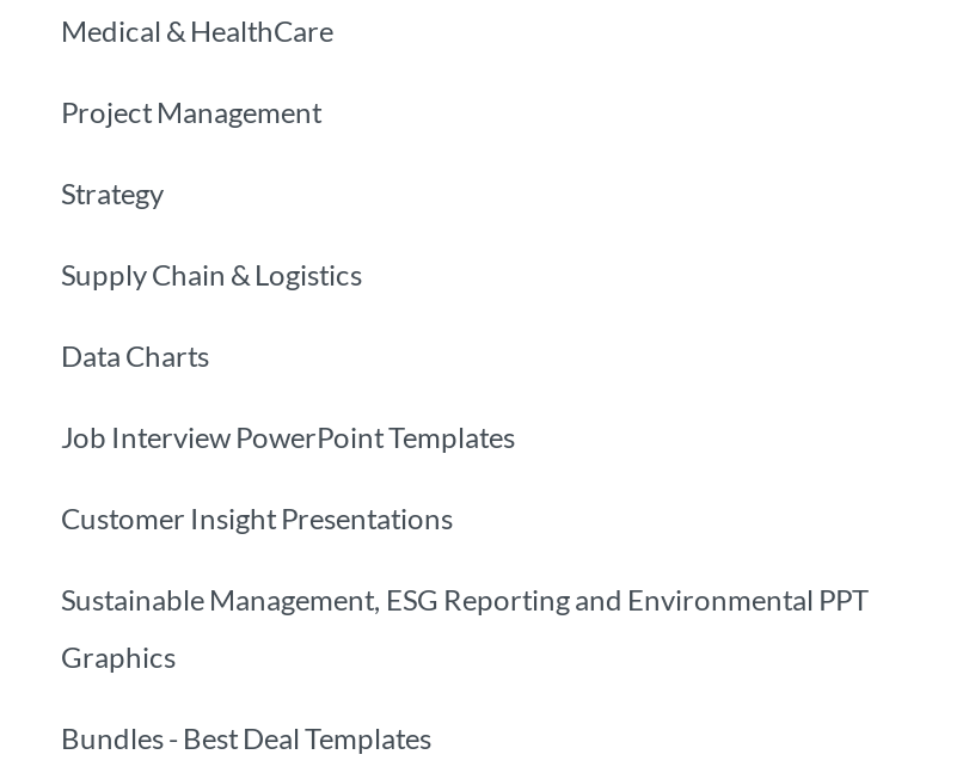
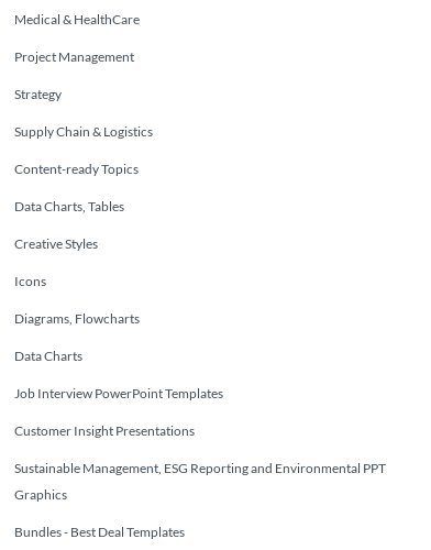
none -> [14,161,140,327] Content-ready Topics | Data Charts, Tables | Creative Styles | Icons | Diagrams, Flowcharts

